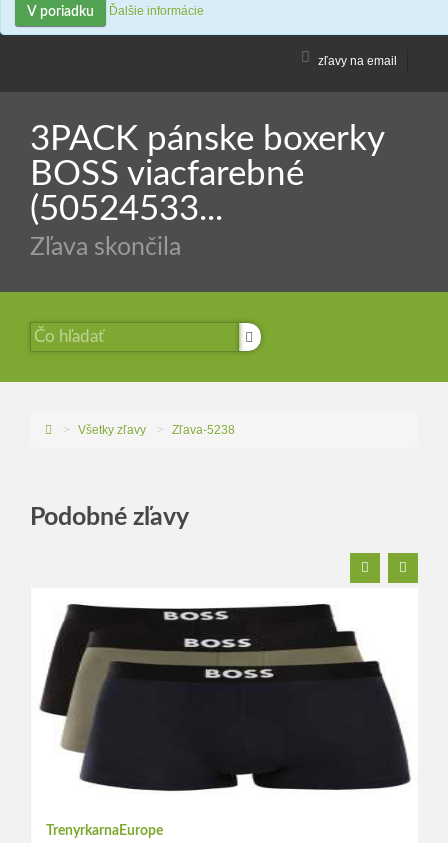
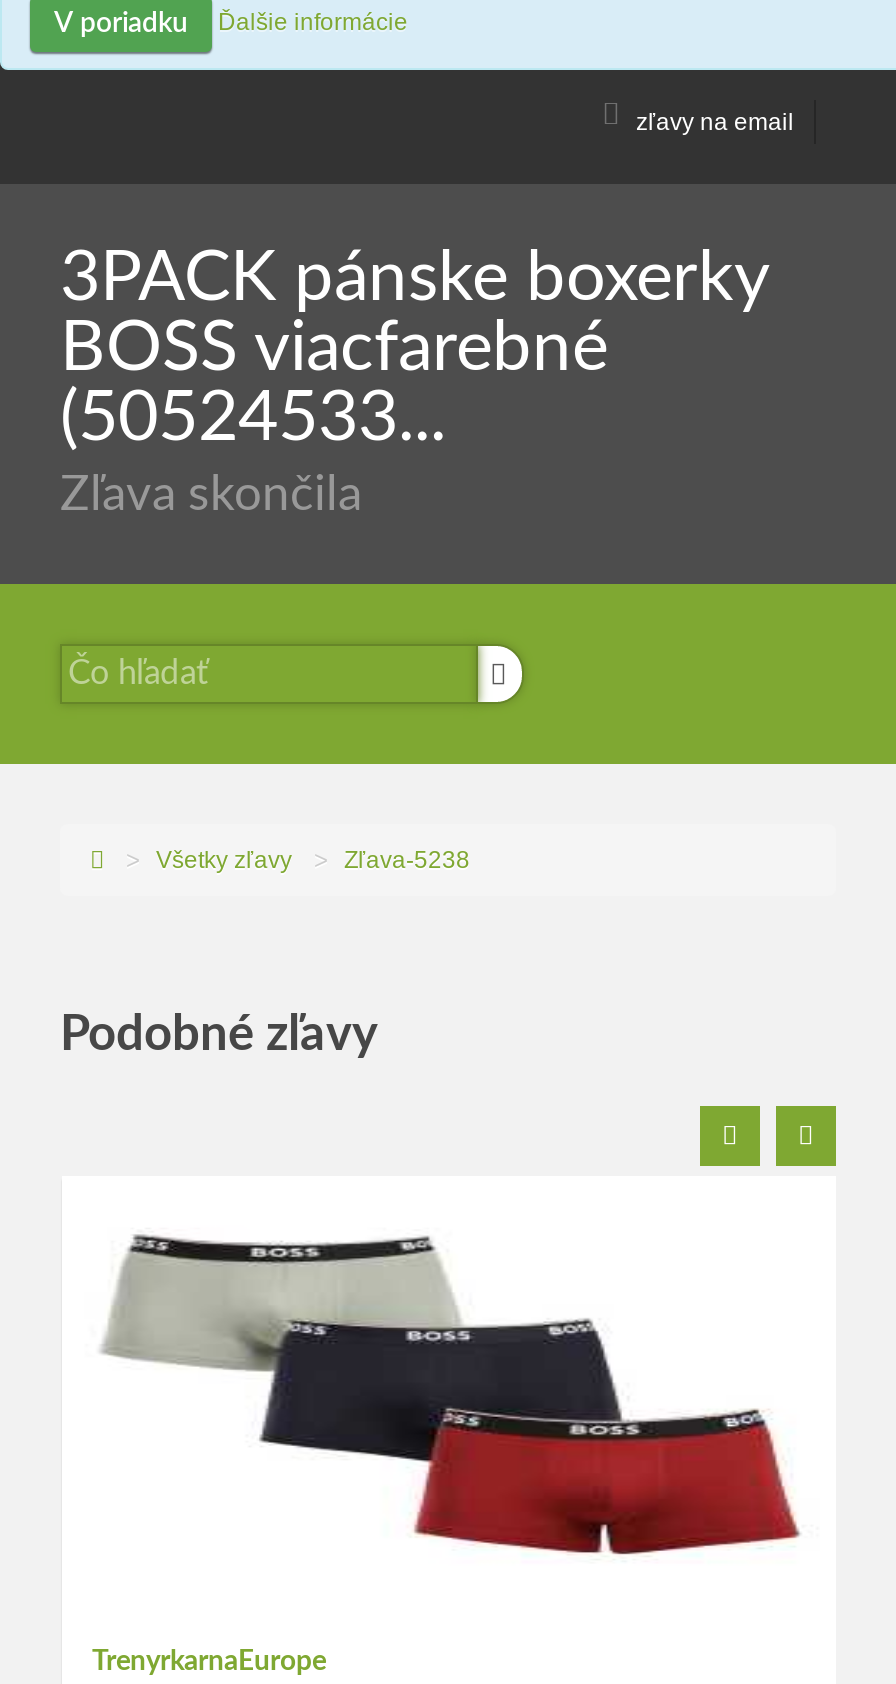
[39,603,412,792] [image] -> [80,1208,820,1582] [image]

